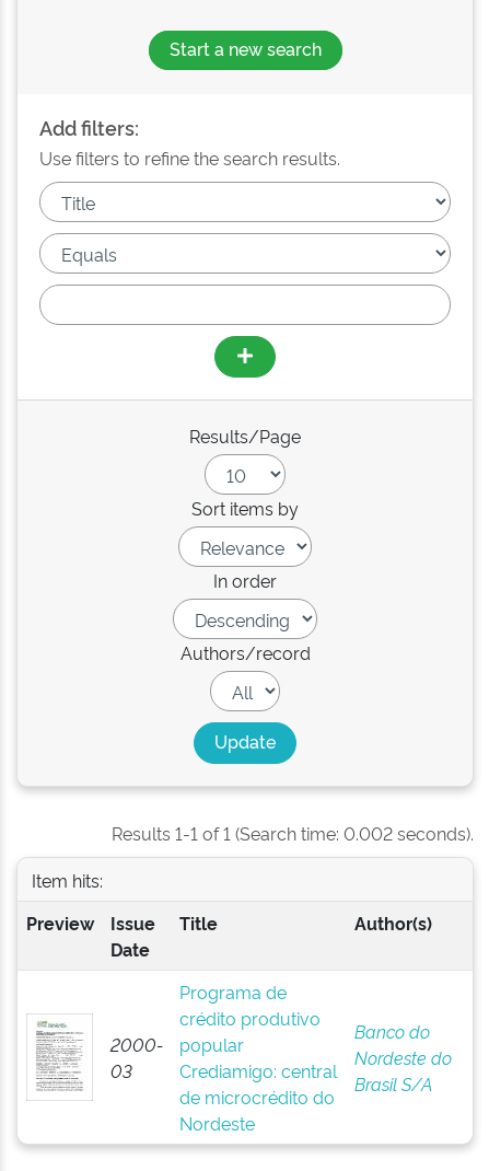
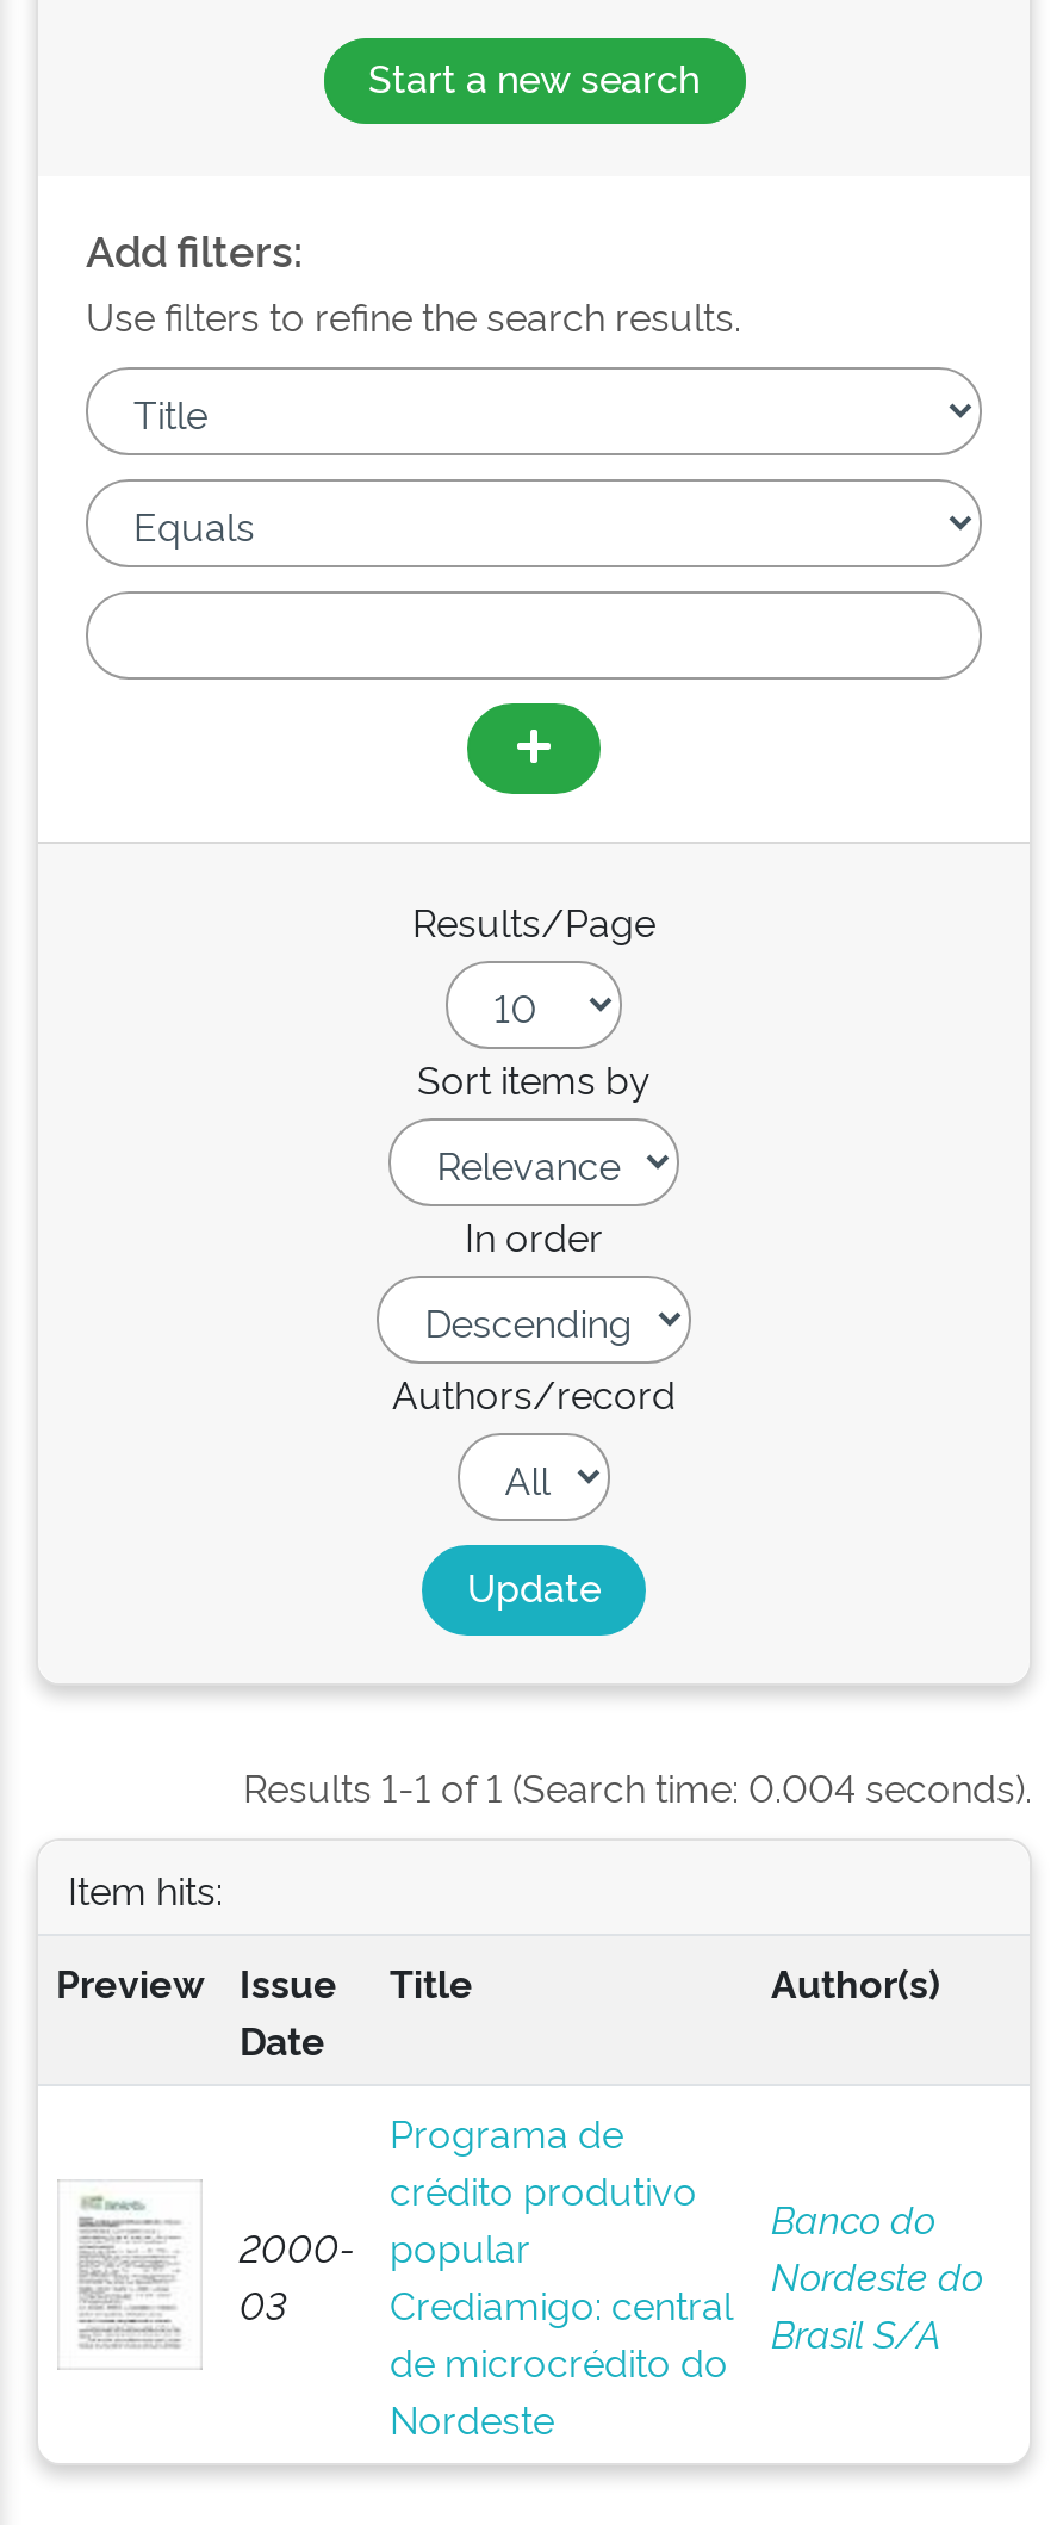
[112,821,474,845] Results 1-1 of 1 (Search time: 0.002 seconds). -> [243,1760,1032,1812] Results 1-1 of 1 (Search time: 0.004 seconds).

